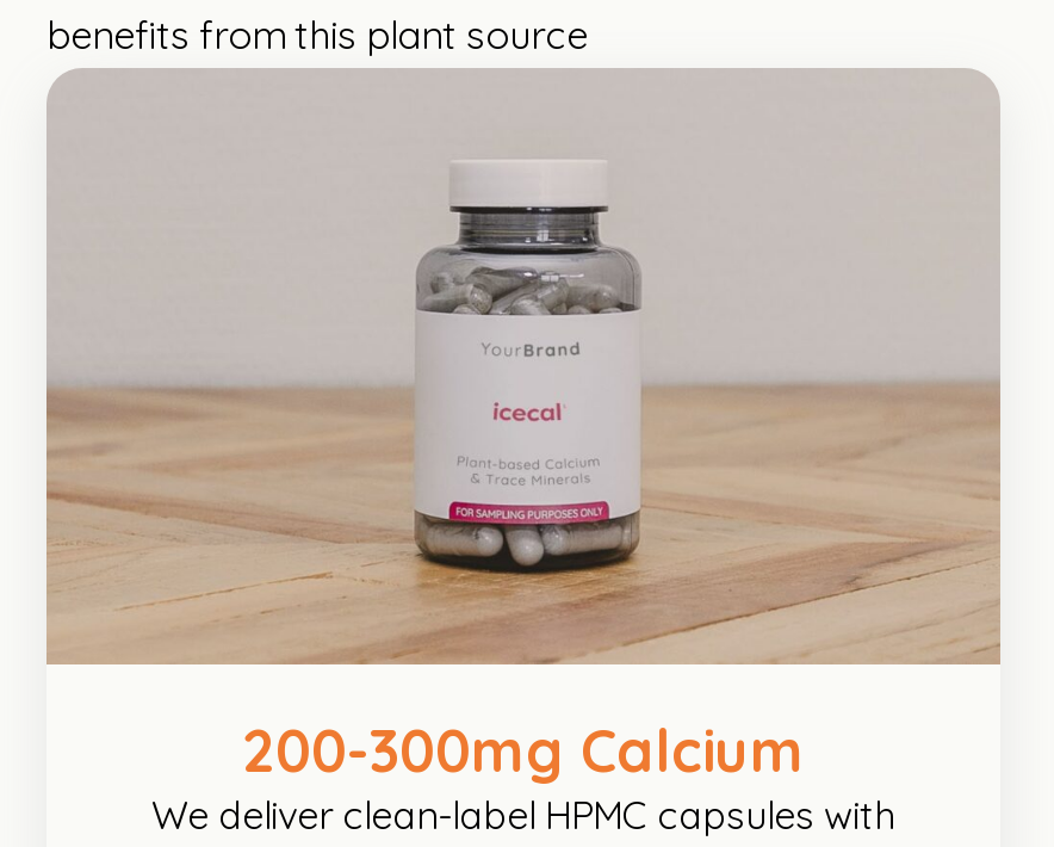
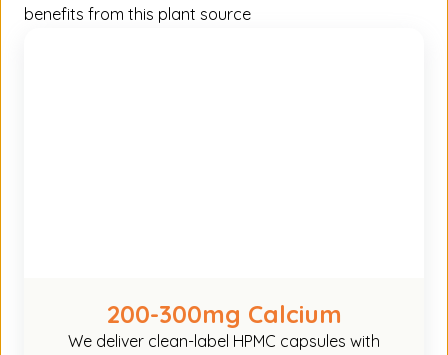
[44,67,1003,668] [image] -> none

